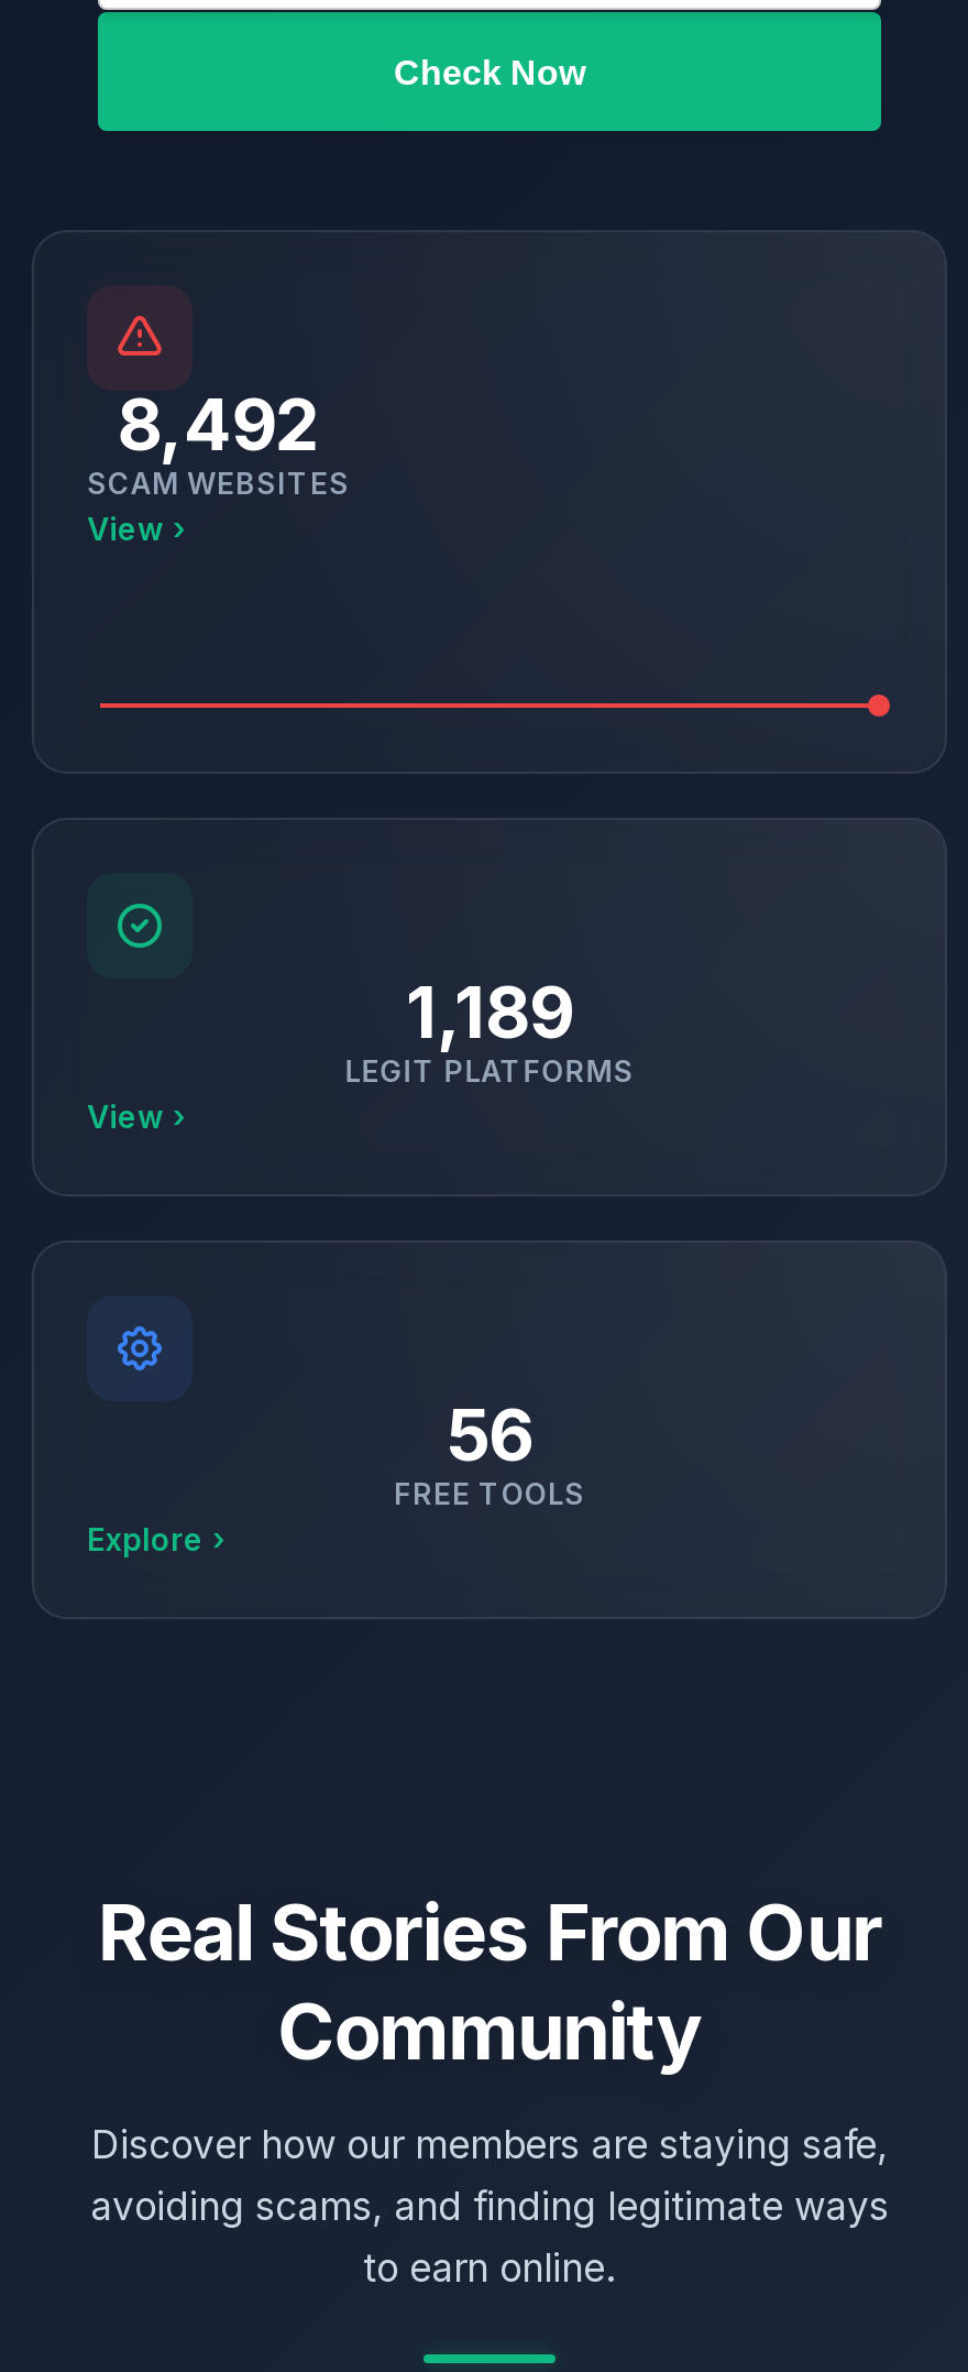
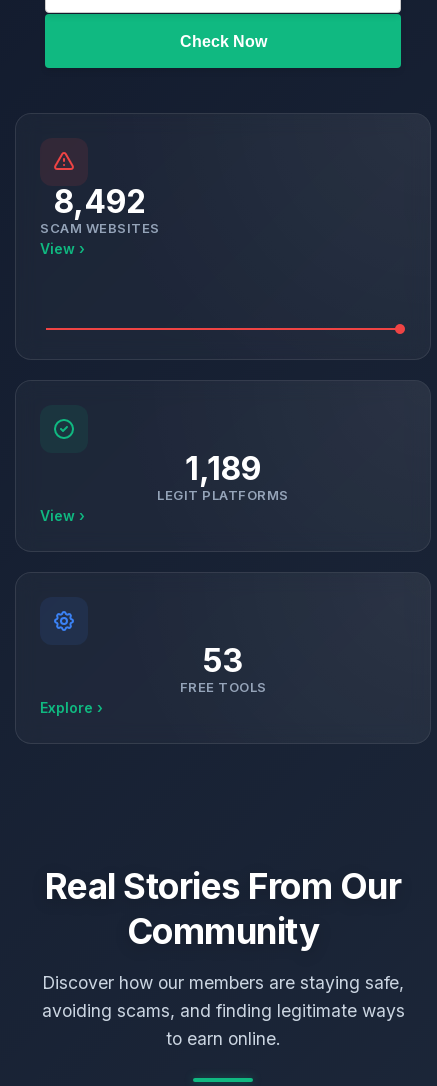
[447,1392,532,1478] 56 -> [203,641,243,680] 53

